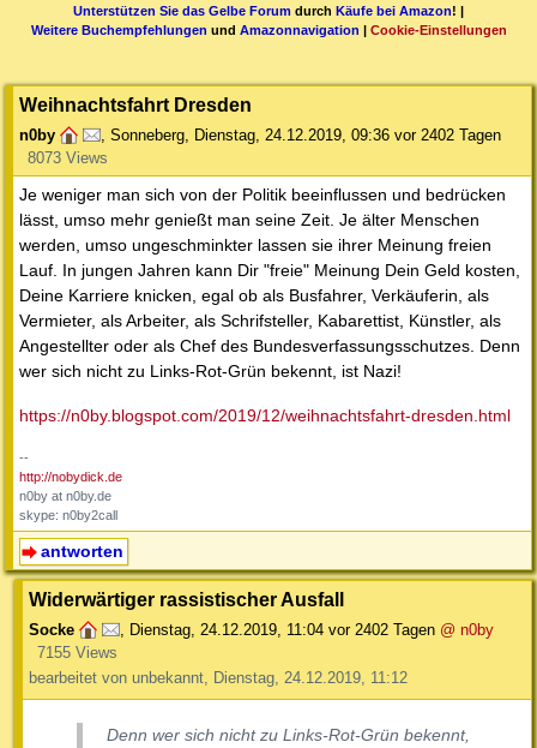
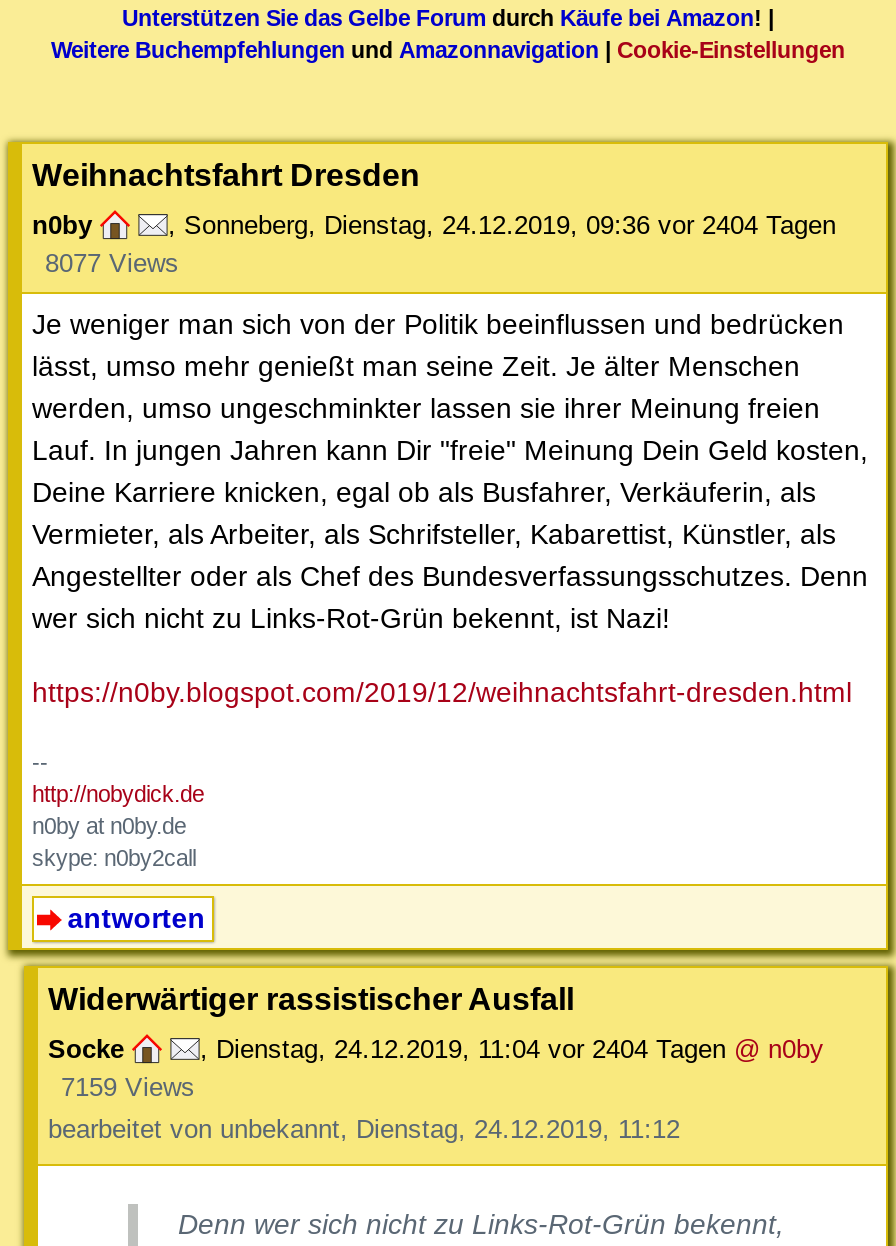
[101,127,501,145] , Sonneberg, Dienstag, 24.12.2019, 09:36 vor 2402 Tagen -> [168,211,836,241] , Sonneberg, Dienstag, 24.12.2019, 09:36 vor 2404 Tagen
[27,149,107,167] 8073 Views -> [45,249,179,279] 8077 Views
[120,621,494,639] , Dienstag, 24.12.2019, 11:04 vor 2402 Tagen @ n0by -> [200,1035,824,1065] , Dienstag, 24.12.2019, 11:04 vor 2404 Tagen @ n0by
[37,644,117,662] 7155 Views -> [61,1073,195,1103] 7159 Views

